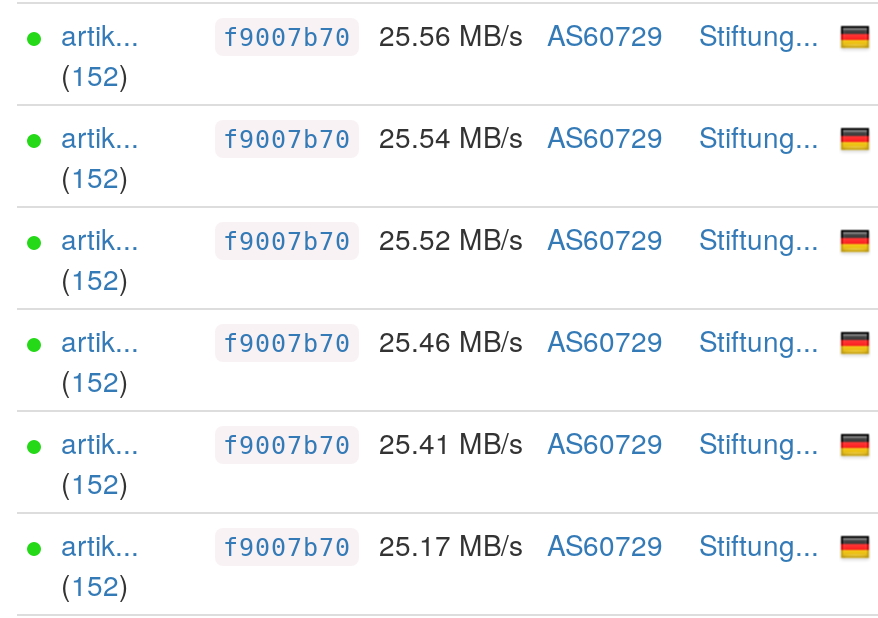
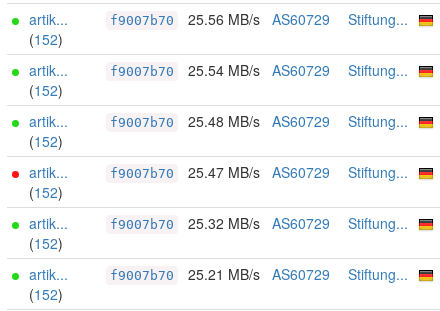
[223,218,819,258] f9007b70 25.52 MB/s AS60729 Stiftung... -> [110,111,408,131] f9007b70 25.48 MB/s AS60729 Stiftung...
[223,320,819,360] f9007b70 25.46 MB/s AS60729 Stiftung... -> [110,162,408,182] f9007b70 25.47 MB/s AS60729 Stiftung...
[223,422,819,462] f9007b70 25.41 MB/s AS60729 Stiftung... -> [110,213,408,233] f9007b70 25.32 MB/s AS60729 Stiftung...
[223,524,819,564] f9007b70 25.17 MB/s AS60729 Stiftung... -> [110,264,408,284] f9007b70 25.21 MB/s AS60729 Stiftung...

